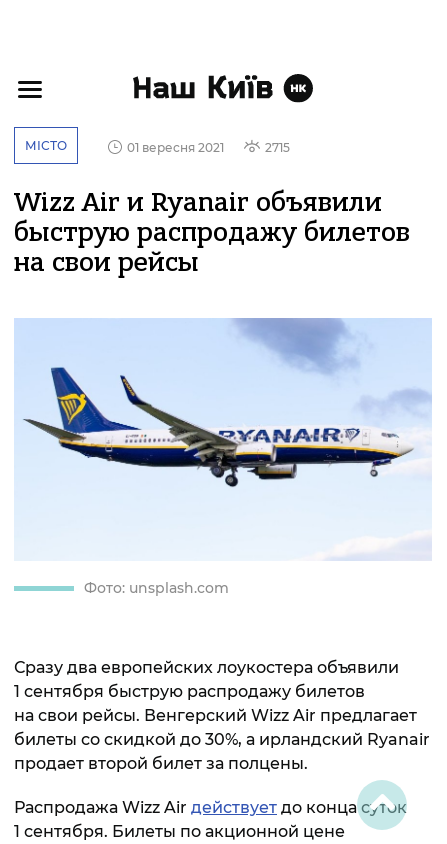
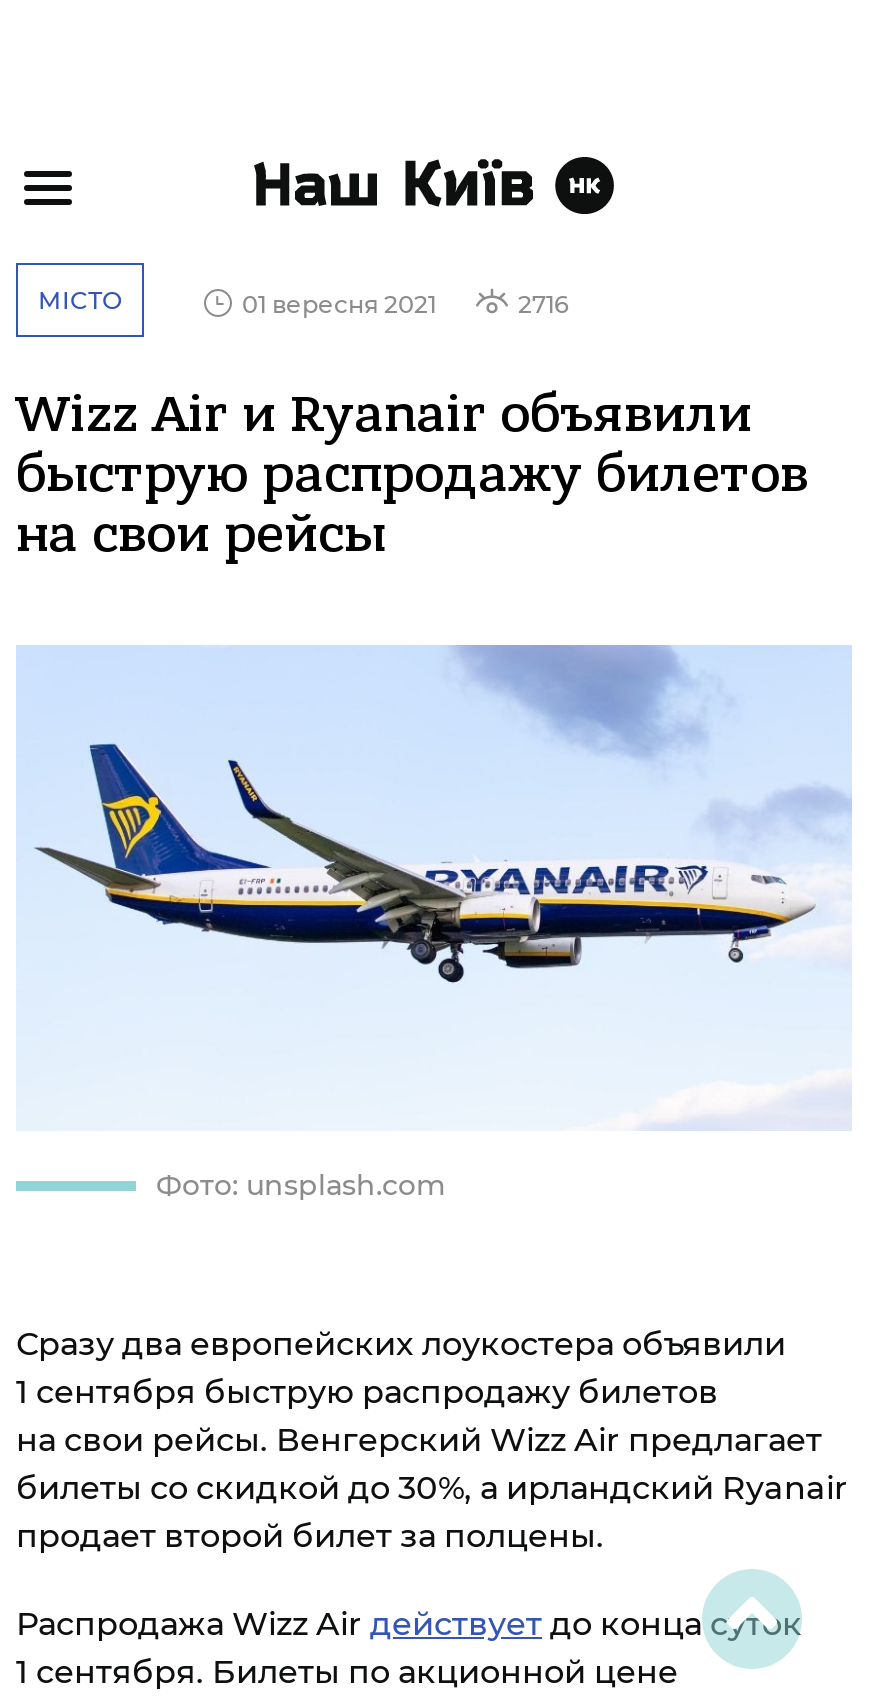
[265,140,290,155] 2715 -> [518,290,568,320] 2716

